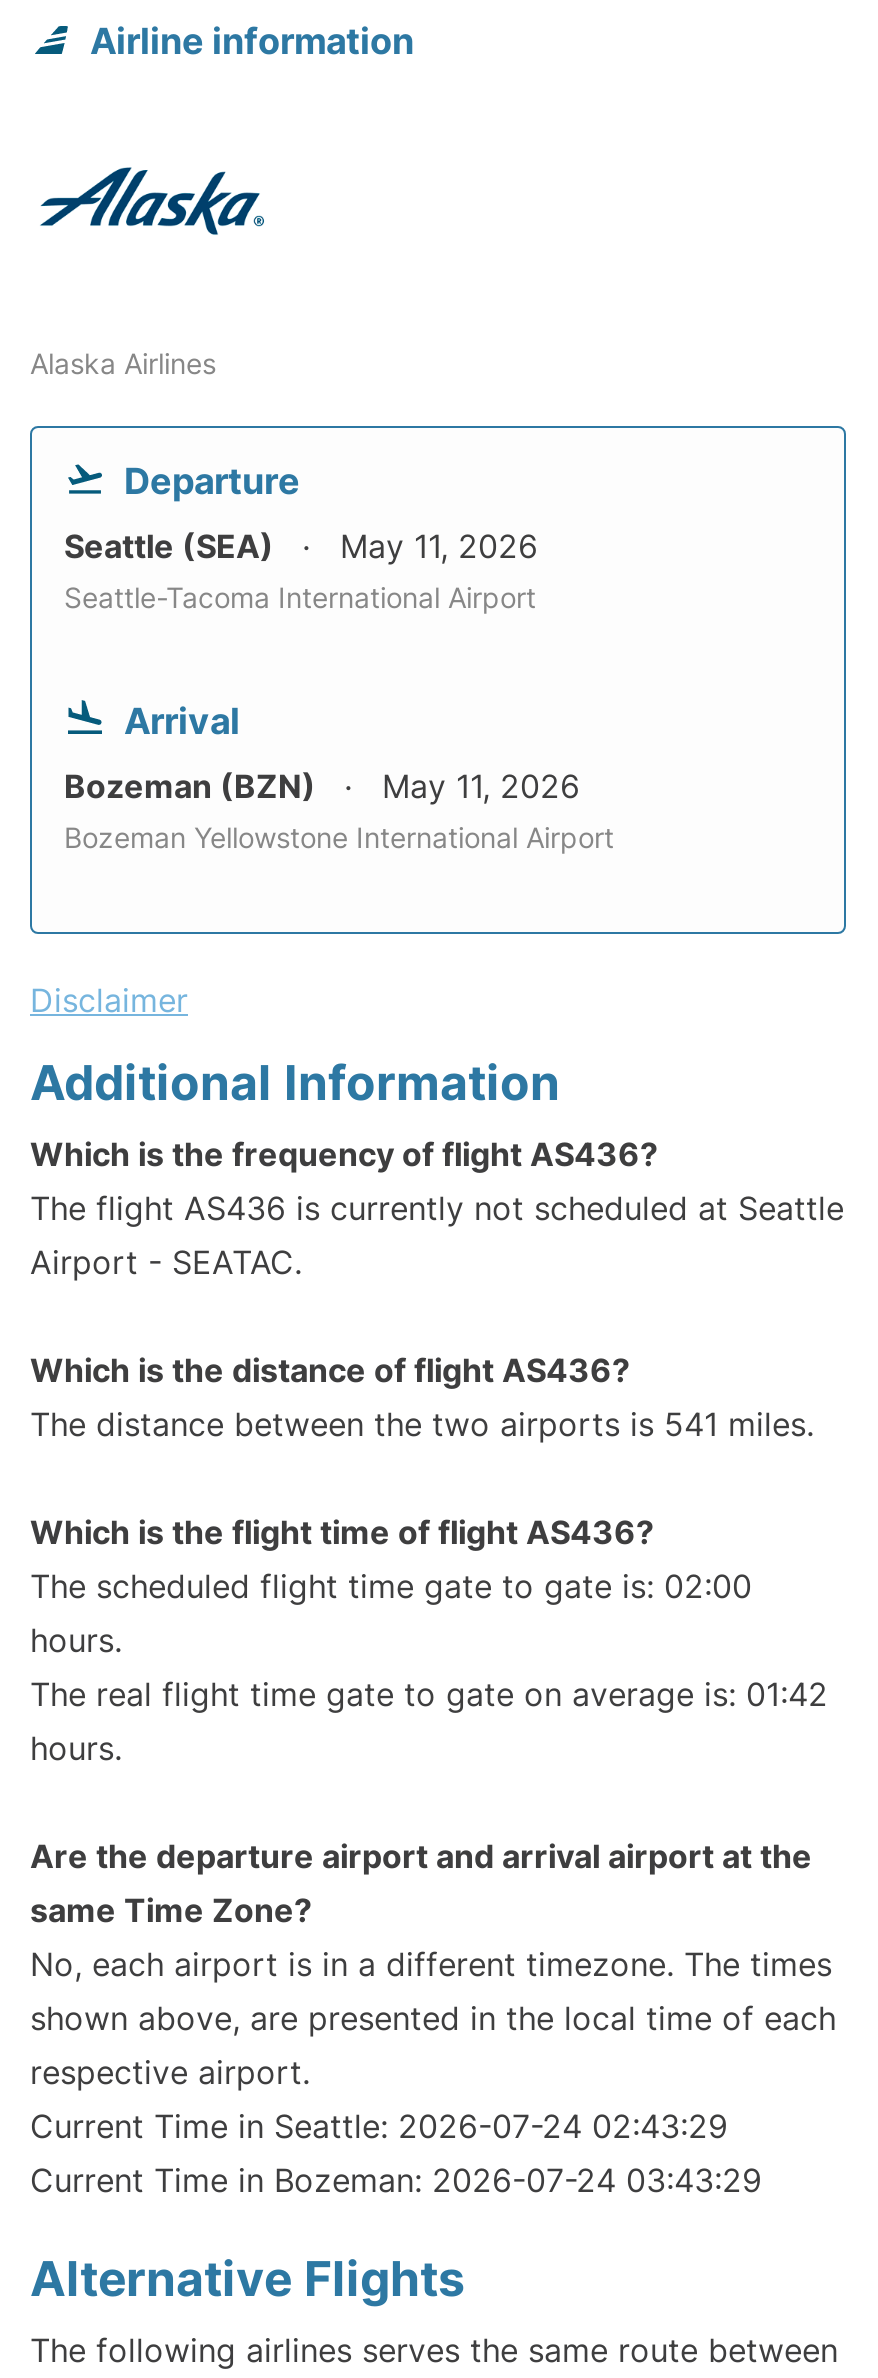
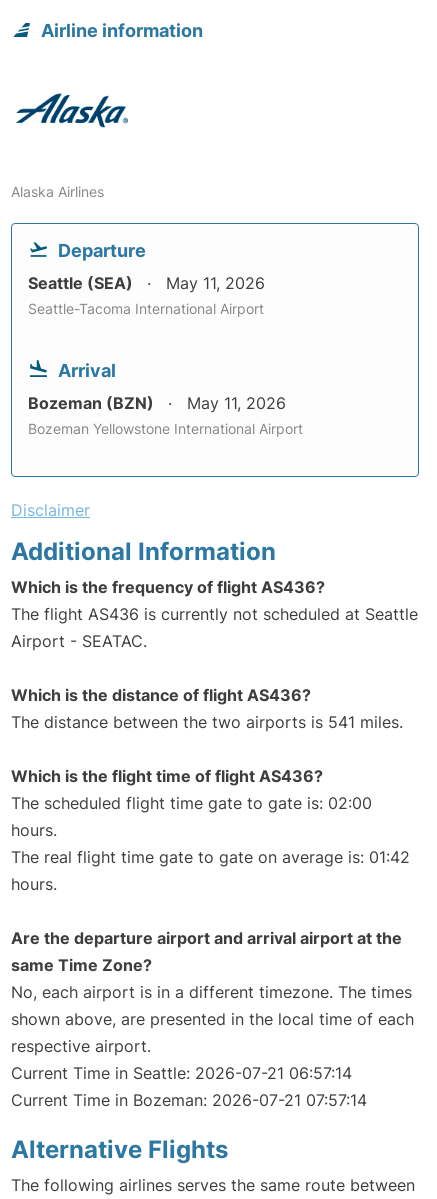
[30,2106,728,2146] Current Time in Seattle: 2026-07-24 02:43:29 -> [11,1063,352,1083] Current Time in Seattle: 2026-07-21 06:57:14
[30,2160,762,2200] Current Time in Bozeman: 2026-07-24 03:43:29 -> [11,1090,367,1110] Current Time in Bozeman: 2026-07-21 07:57:14

